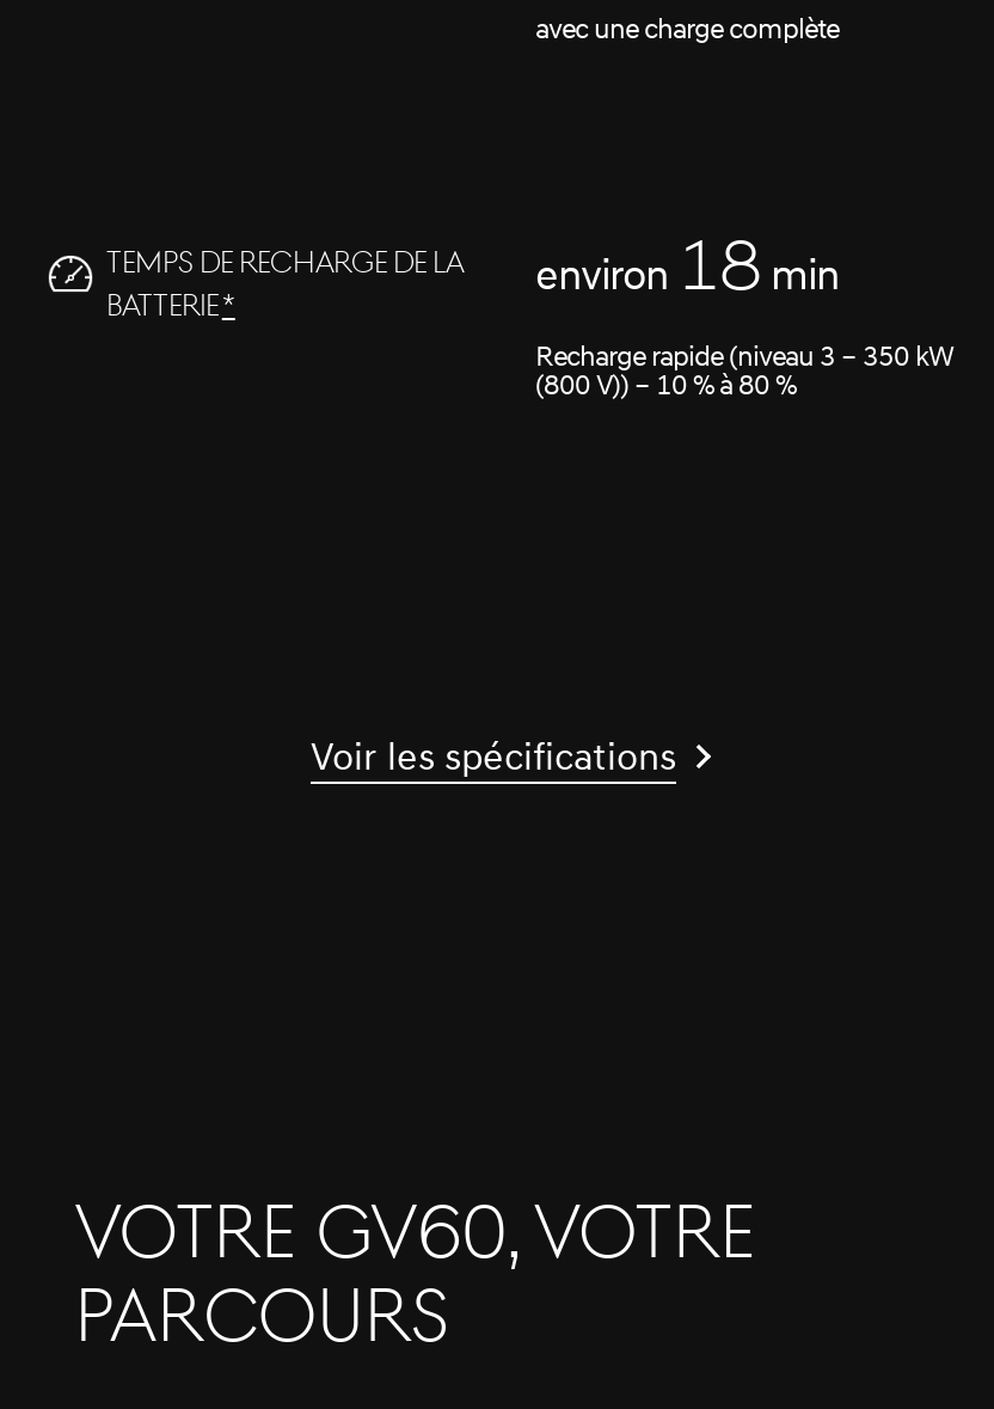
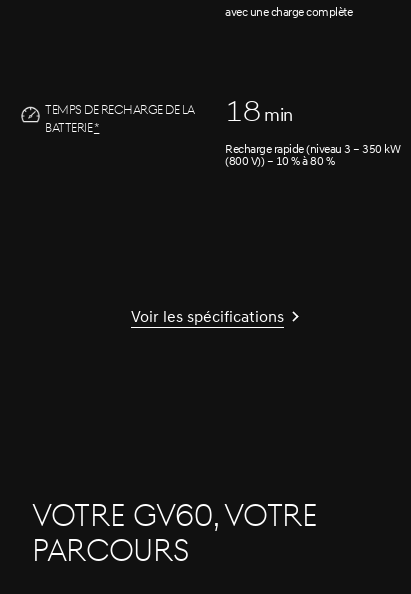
[535,234,839,308] environ 18 min -> [225,98,292,129] 18 min

